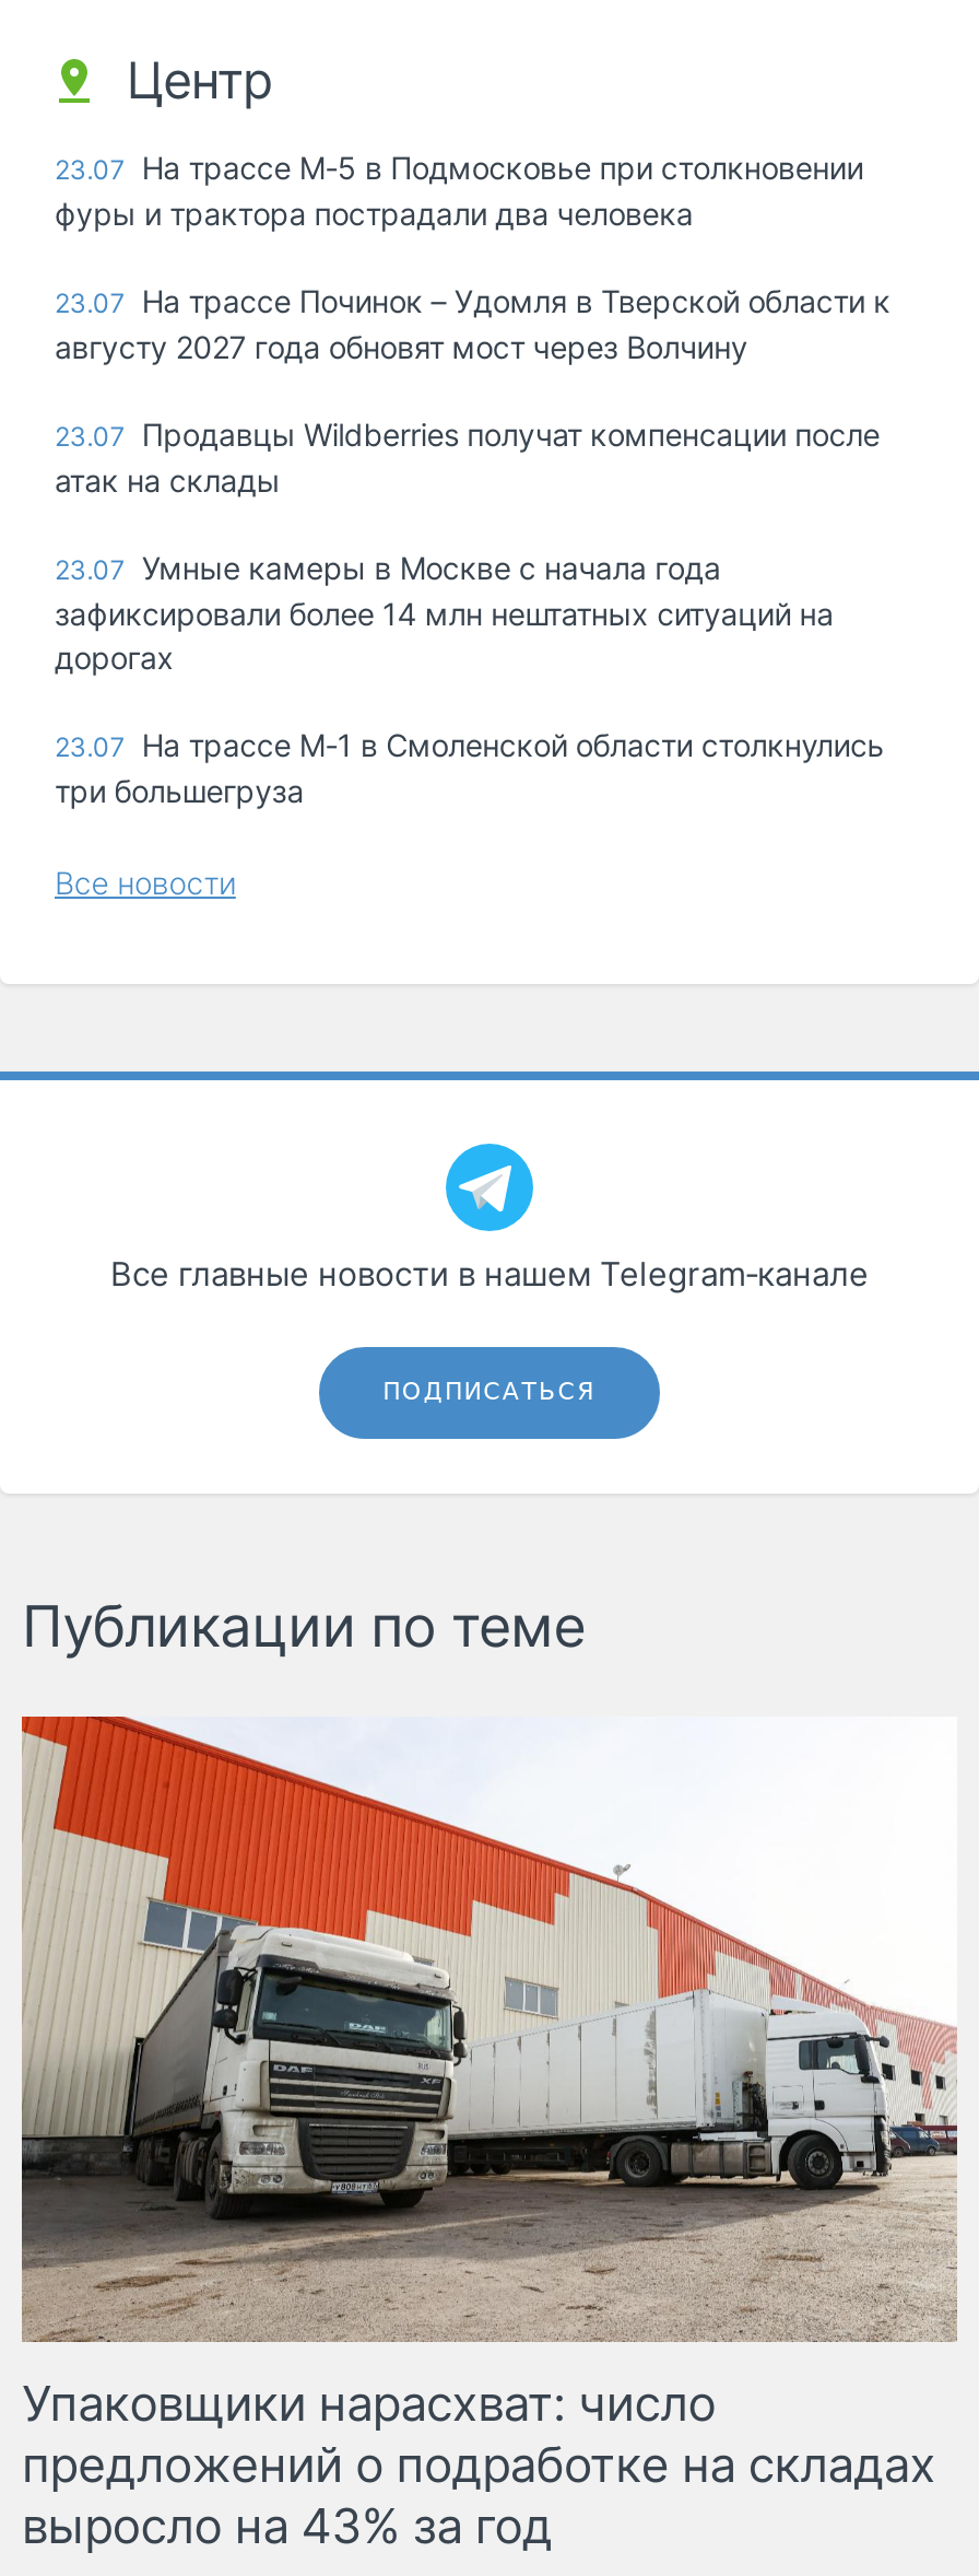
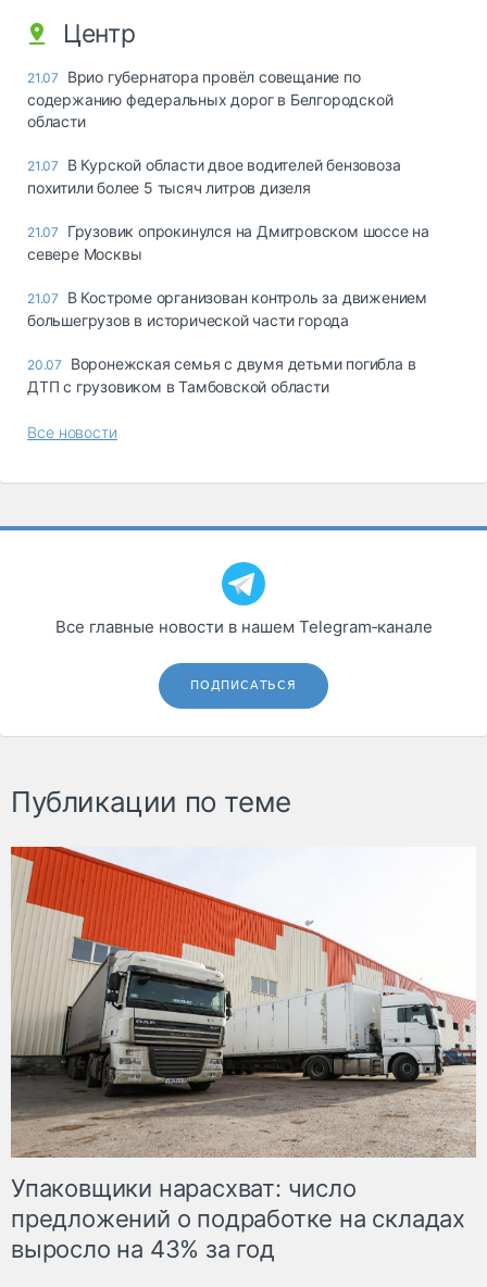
[55,149,863,232] 23.07 На трассе М-5 в Подмосковье при столкновении | фуры и трактора пострадали два человека -> [27,68,393,131] 21.07 Врио губернатора провёл совещание по | содержанию федеральных дорог в Белгородской | области
[55,282,890,365] 23.07 На трассе Починок – Удомля в Тверской области к | августу 2027 года обновят мост через Волчину -> [27,156,400,197] 21.07 В Курской области двое водителей бензовоза | похитили более 5 тысяч литров дизеля
[55,416,880,499] 23.07 Продавцы Wildberries получат компенсации после | атак на склады -> [27,222,429,263] 21.07 Грузовик опрокинулся на Дмитровском шоссе на | севере Москвы
[55,549,833,676] 23.07 Умные камеры в Москве с начала года | зафиксировали более 14 млн нештатных ситуаций на | дорогах -> [27,288,427,329] 21.07 В Костроме организован контроль за движением | большегрузов в исторической части города
[55,726,884,809] 23.07 На трассе М-1 в Смоленской области столкнулись | три большегруза -> [27,354,416,396] 20.07 Воронежская семья с двумя детьми погибла в | ДТП с грузовиком в Тамбовской области

